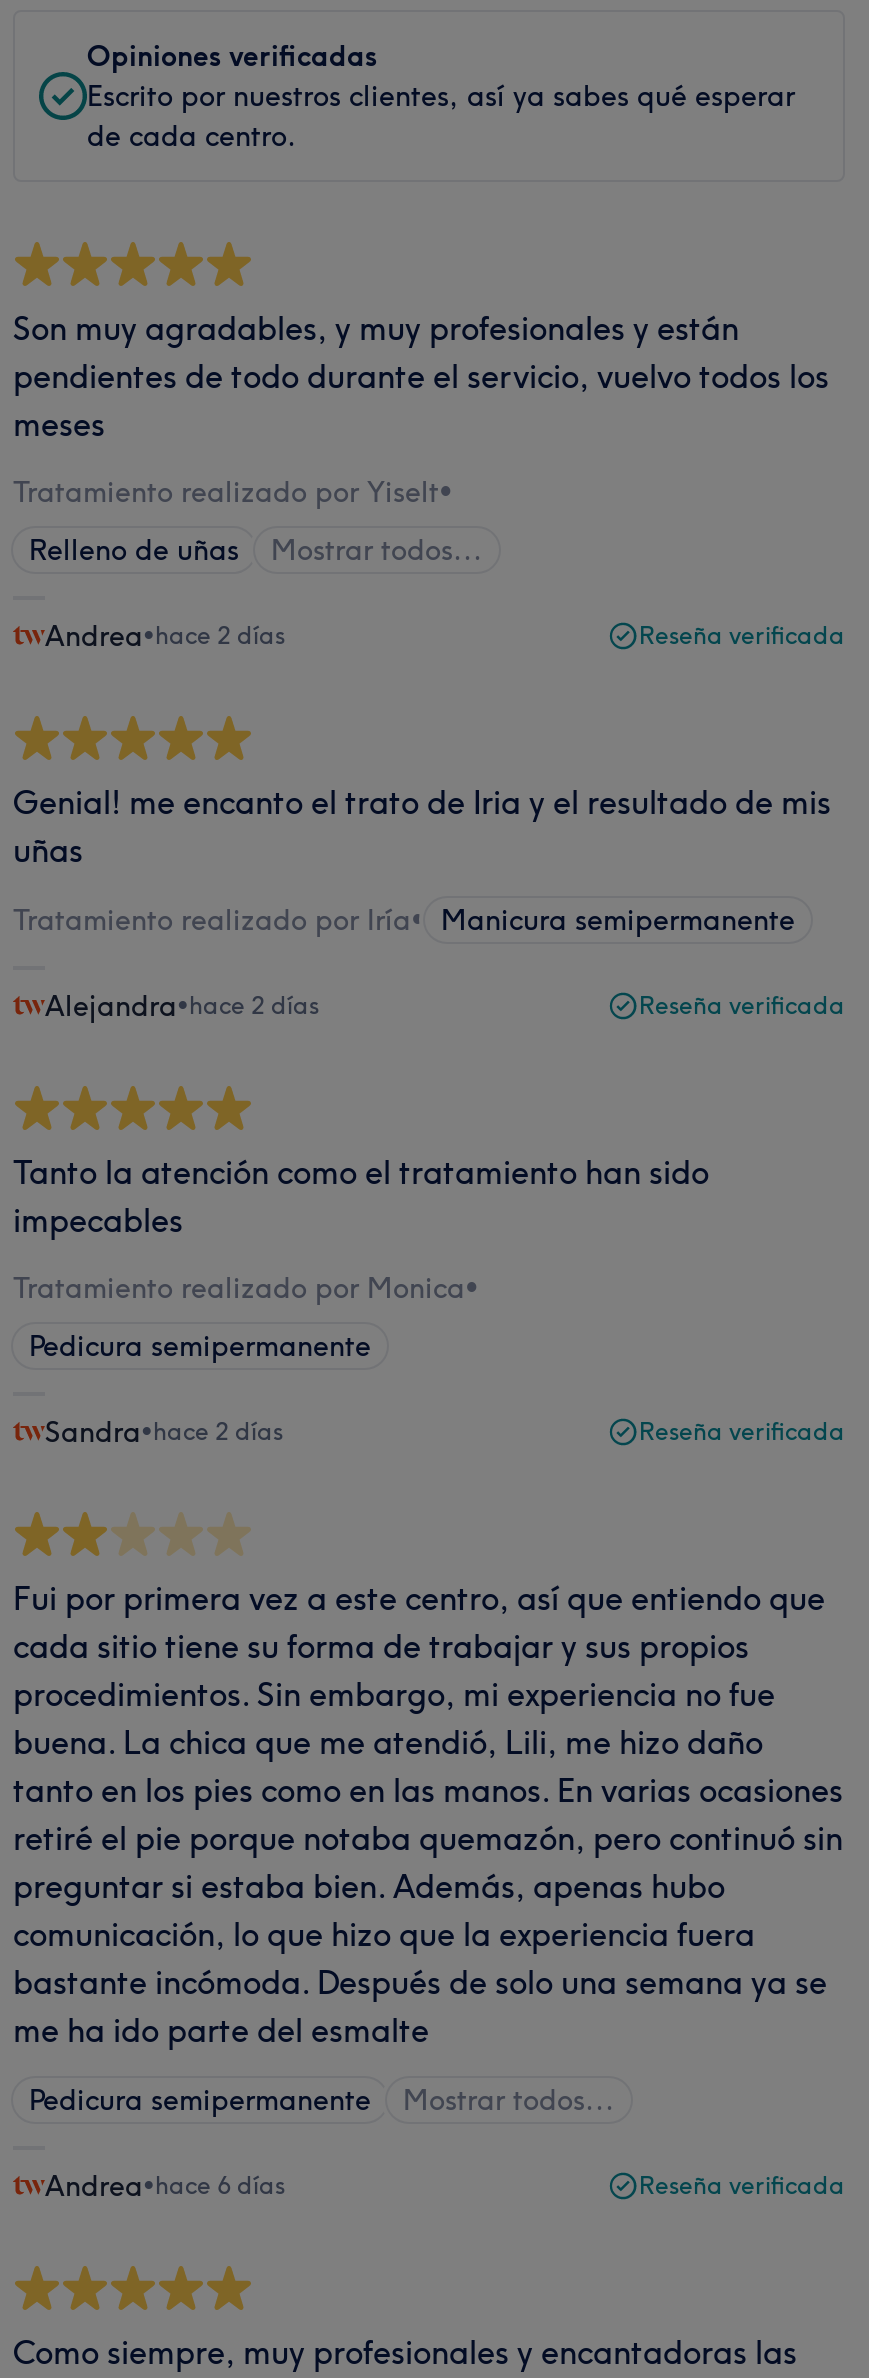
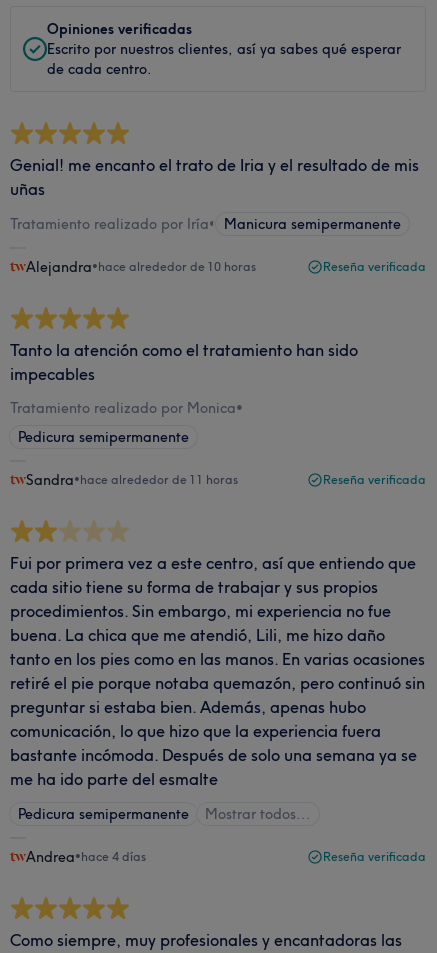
[13,308,845,654] Son muy agradables, y muy profesionales y están | pendientes de todo durante el servicio, vuelvo todos los | meses | Tratamiento realizado por Yiselt• | Relleno de uñas | Mostrar todos... | Andrea•hace 2 días | Reseña verificada -> none
[45,988,319,1024] Alejandra•hace 2 días -> [26,258,256,276] Alejandra•hace alrededor de 10 horas
[45,1414,283,1450] Sandra•hace 2 días -> [26,471,238,489] Sandra•hace alrededor de 11 horas
[45,2168,285,2204] Andrea•hace 6 días -> [26,848,146,866] Andrea•hace 4 días

